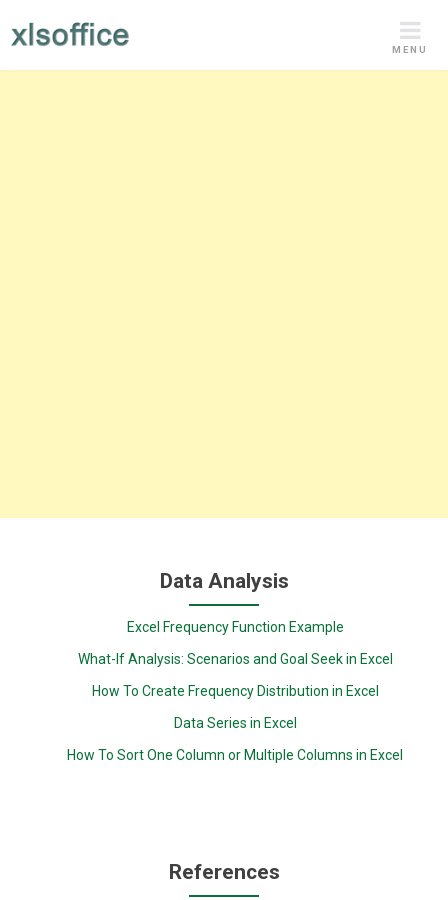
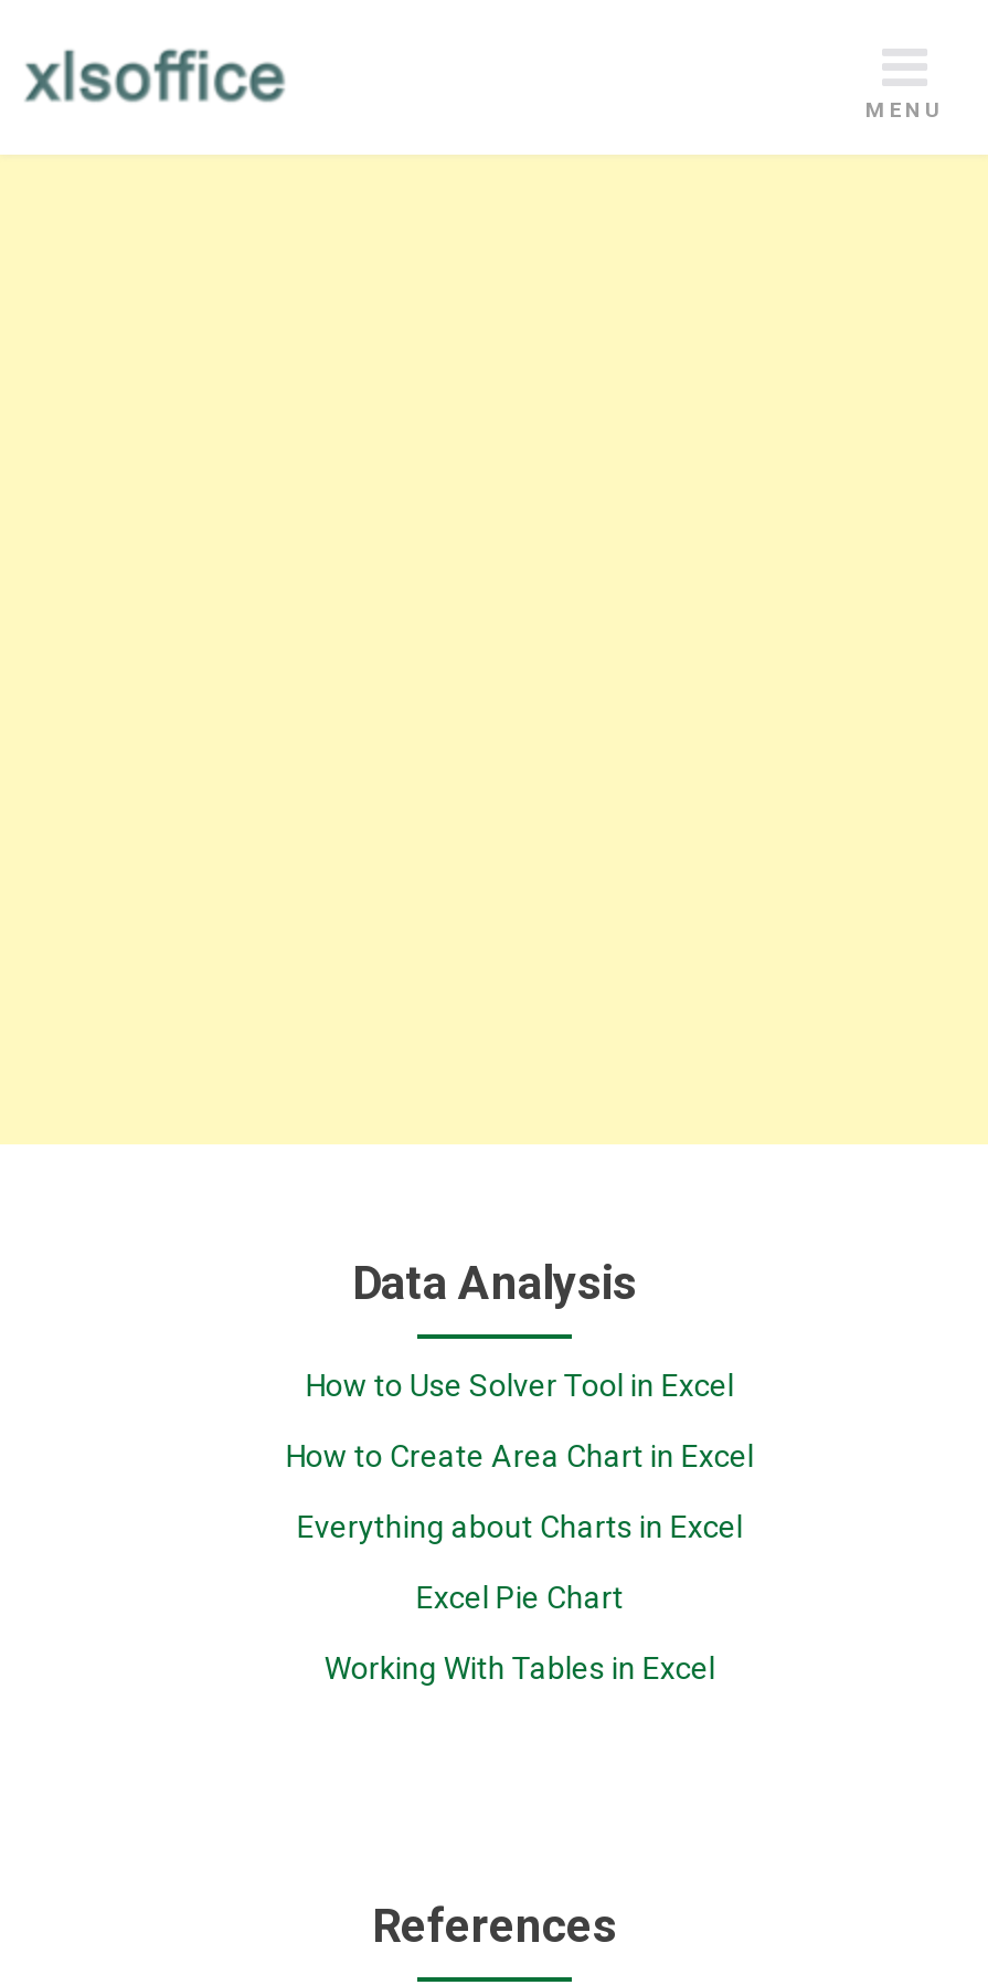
[127,619,344,635] Excel Frequency Function Example -> [305,1368,734,1403] How to Use Solver Tool in Excel
[78,651,393,667] What-If Analysis: Scenarios and Goal Seek in Excel -> [285,1438,754,1474] How to Create Area Chart in Excel
[92,683,379,699] How To Create Frequency Distribution in Excel -> [297,1509,742,1544] Everything about Charts in Excel
[174,715,297,731] Data Series in Excel -> [416,1580,623,1615] Excel Pie Chart
[67,747,403,763] How To Sort One Column or Multiple Columns in Excel -> [324,1650,715,1686] Working With Tables in Excel

